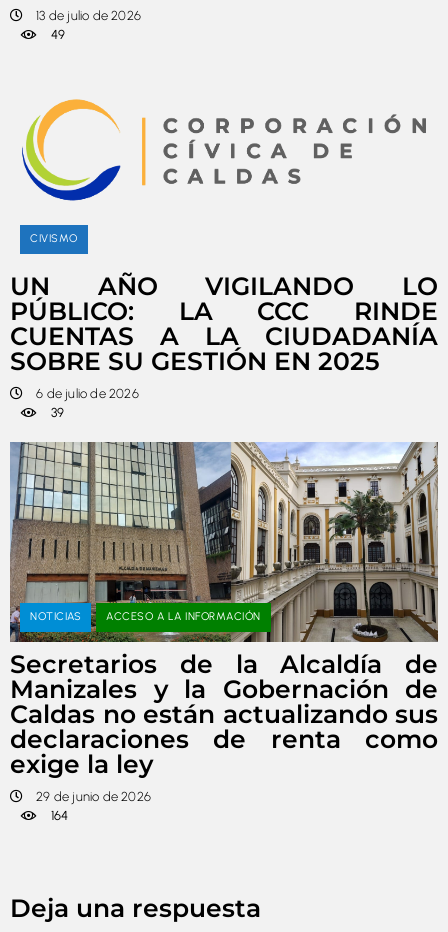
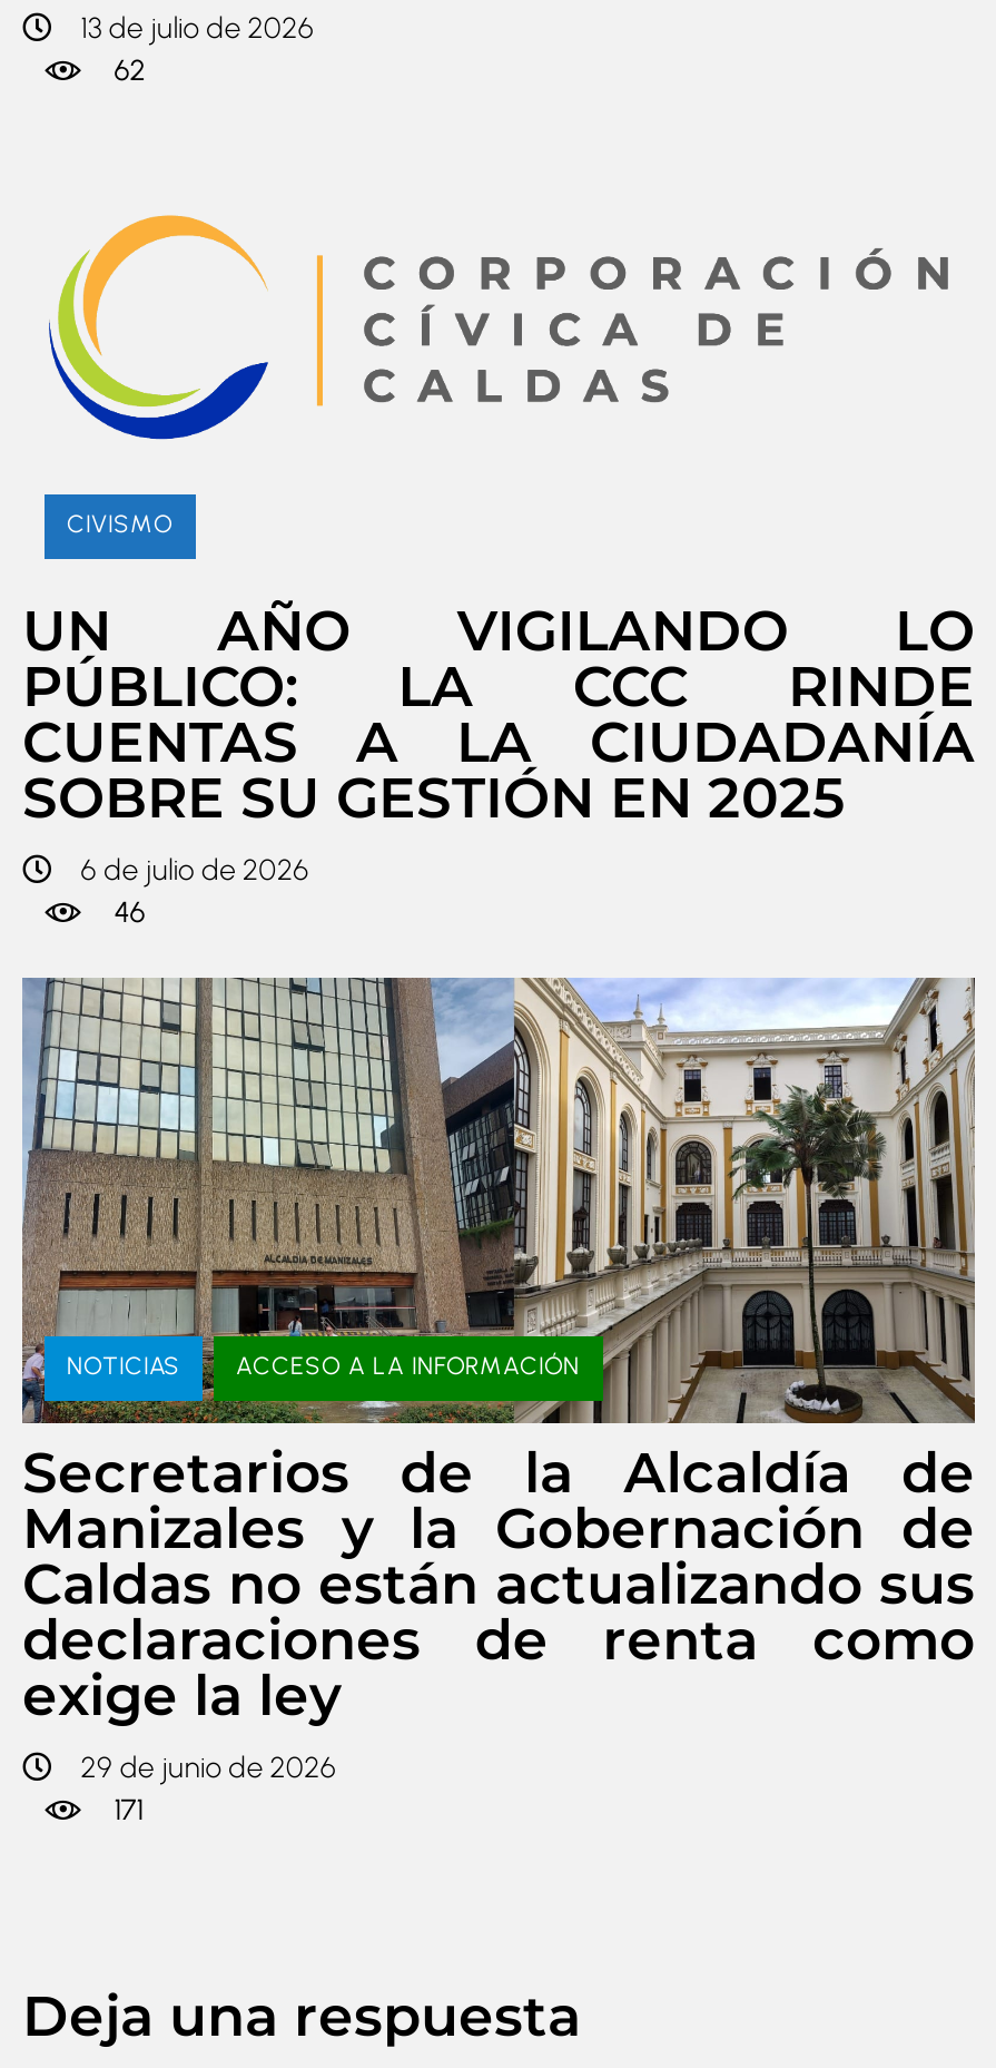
[51,27,65,42] 49 -> [114,53,145,87] 62
[51,405,64,420] 39 -> [114,895,145,929] 46
[51,808,68,823] 164 -> [114,1793,143,1826] 171

